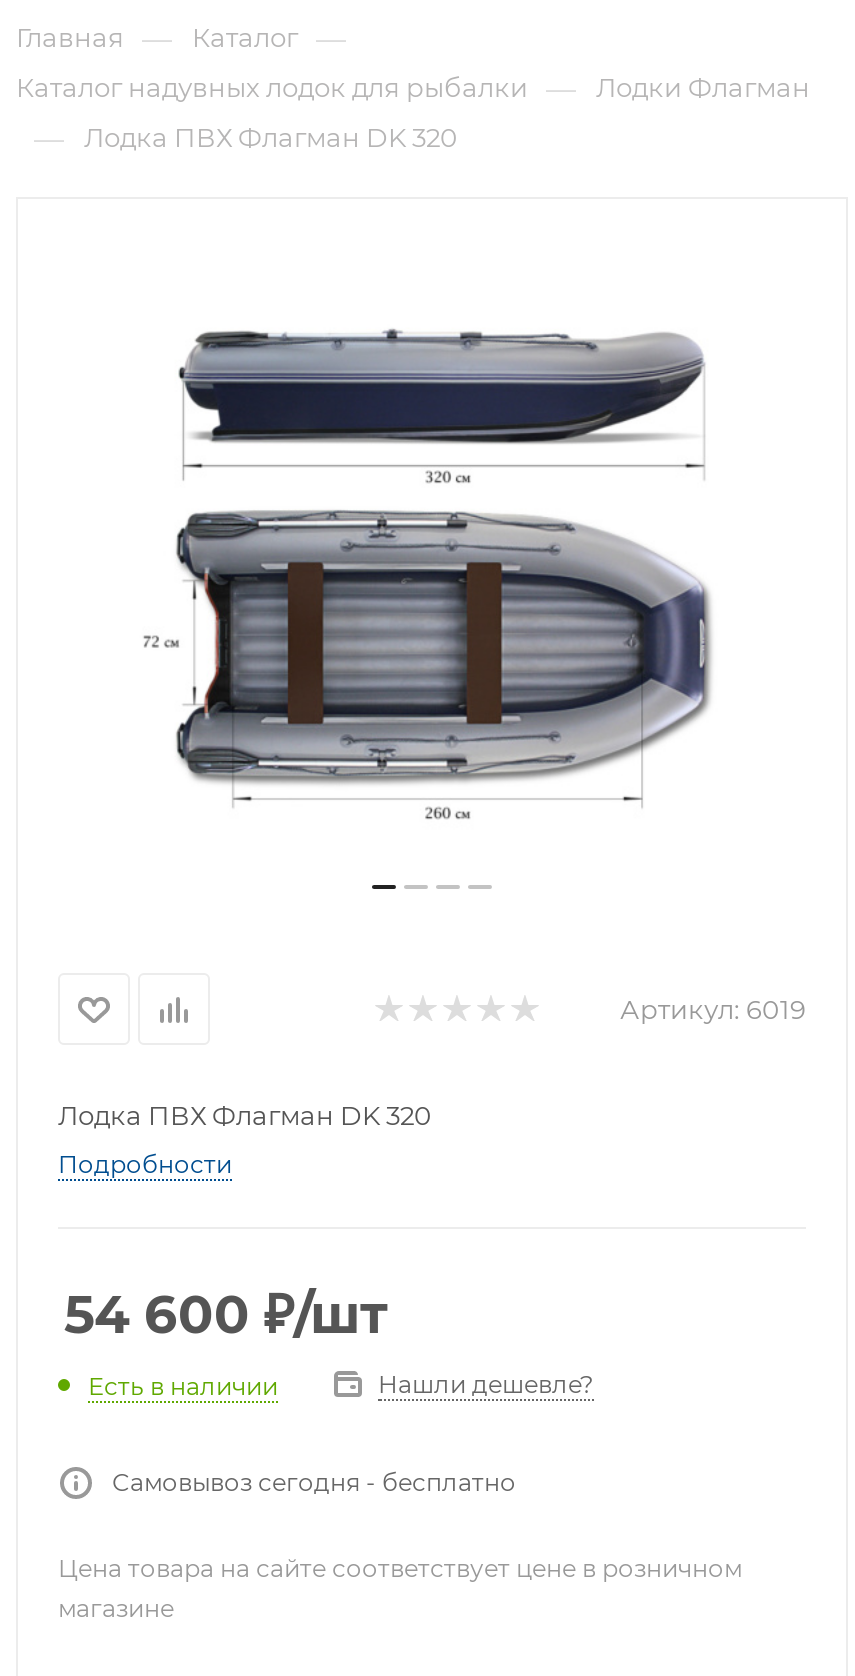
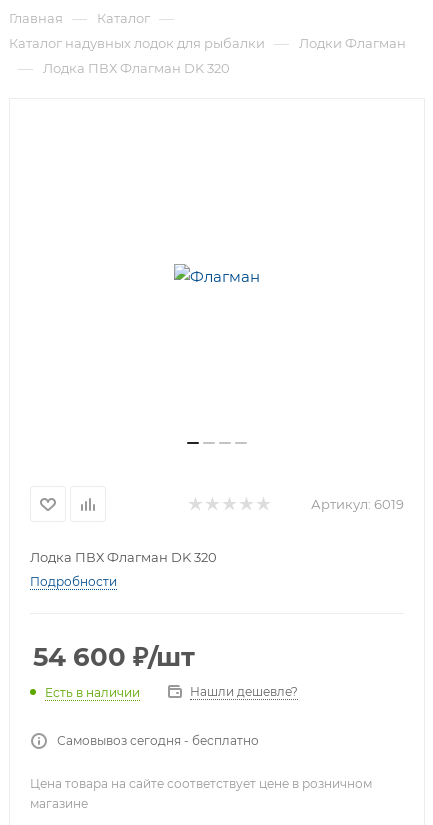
[176,327,706,445] [image] -> none
[144,509,712,821] [image] -> none

